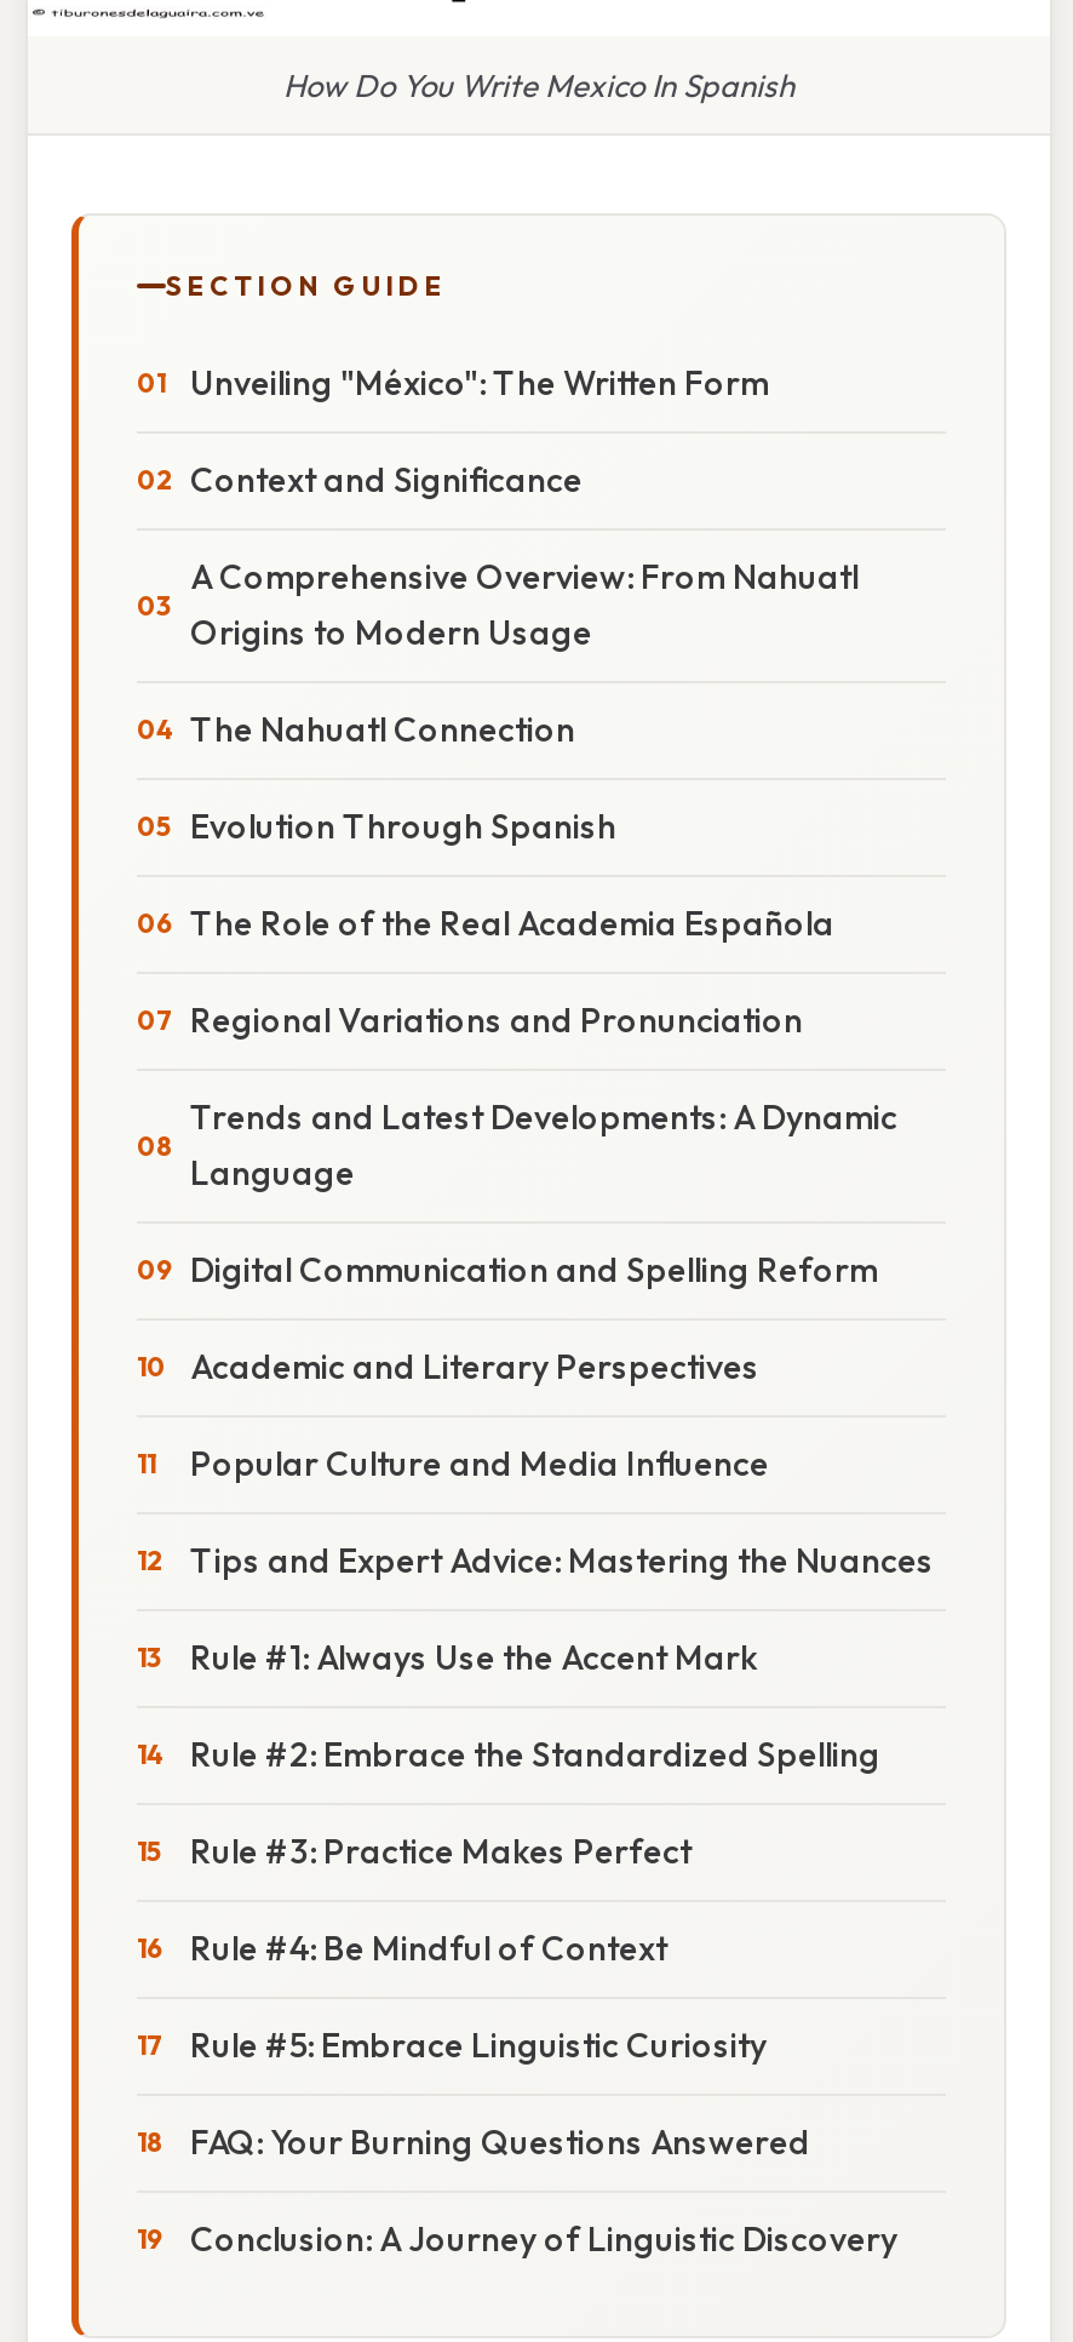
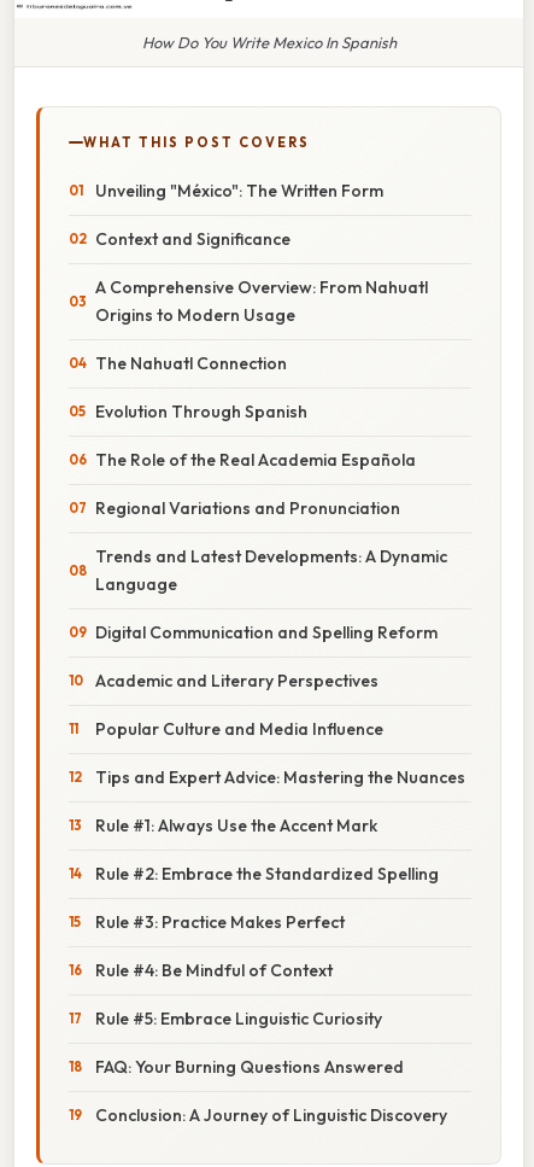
[166,268,447,302] SECTION GUIDE -> [83,134,310,151] WHAT THIS POST COVERS

